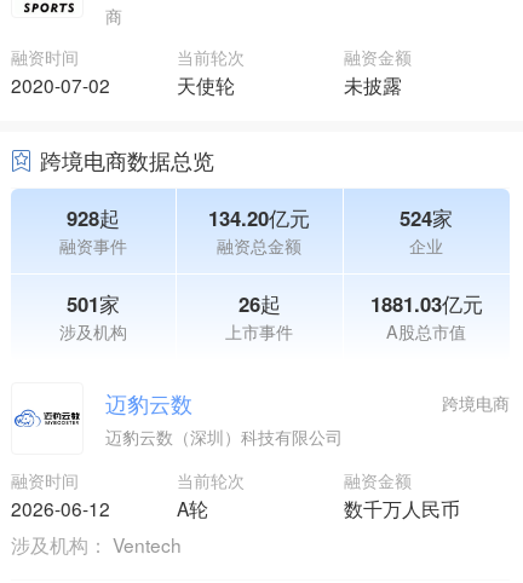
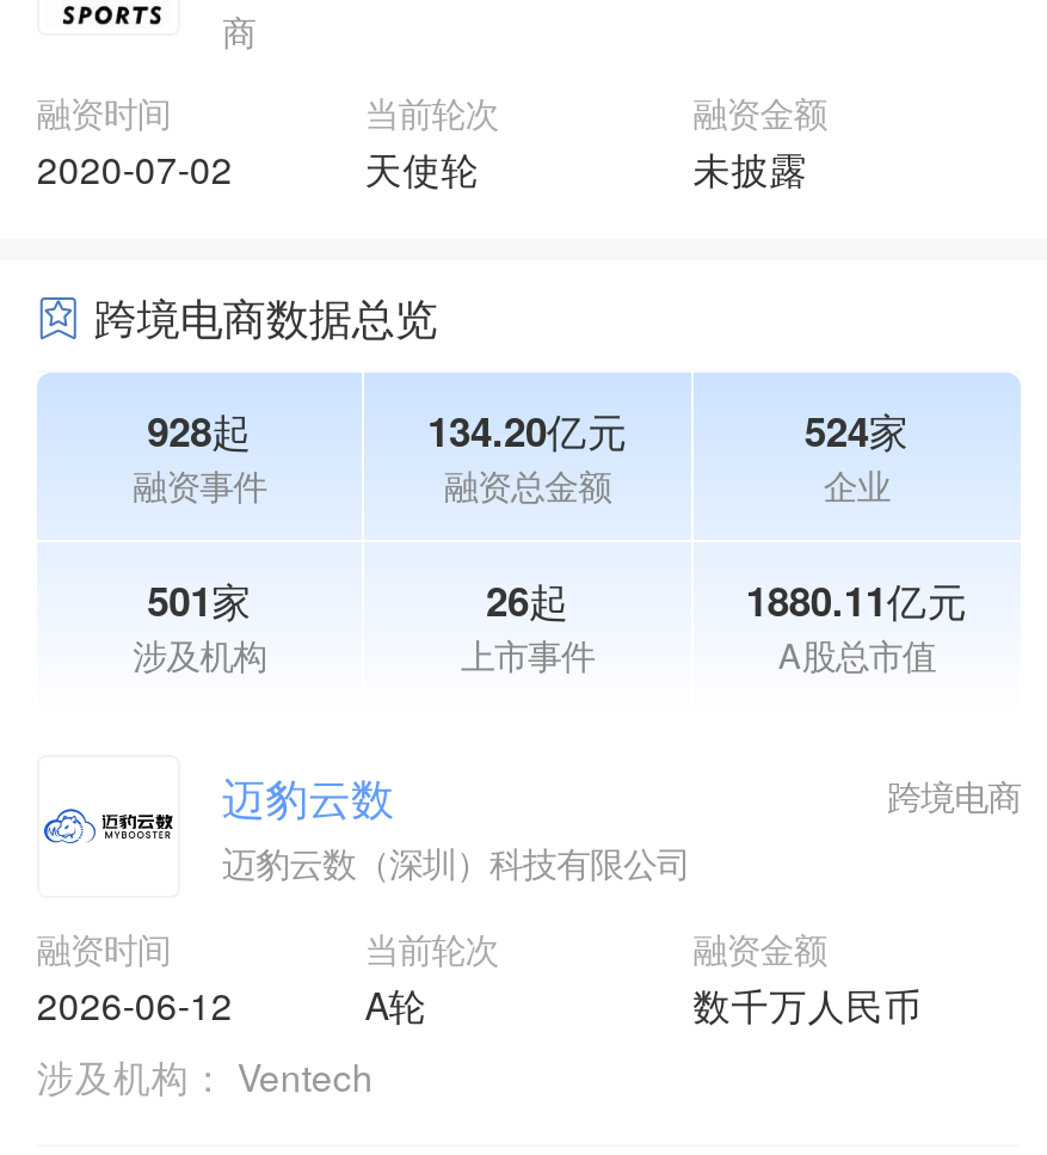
[370,289,483,318] 1881.03亿元 -> [746,571,968,629] 1880.11亿元

